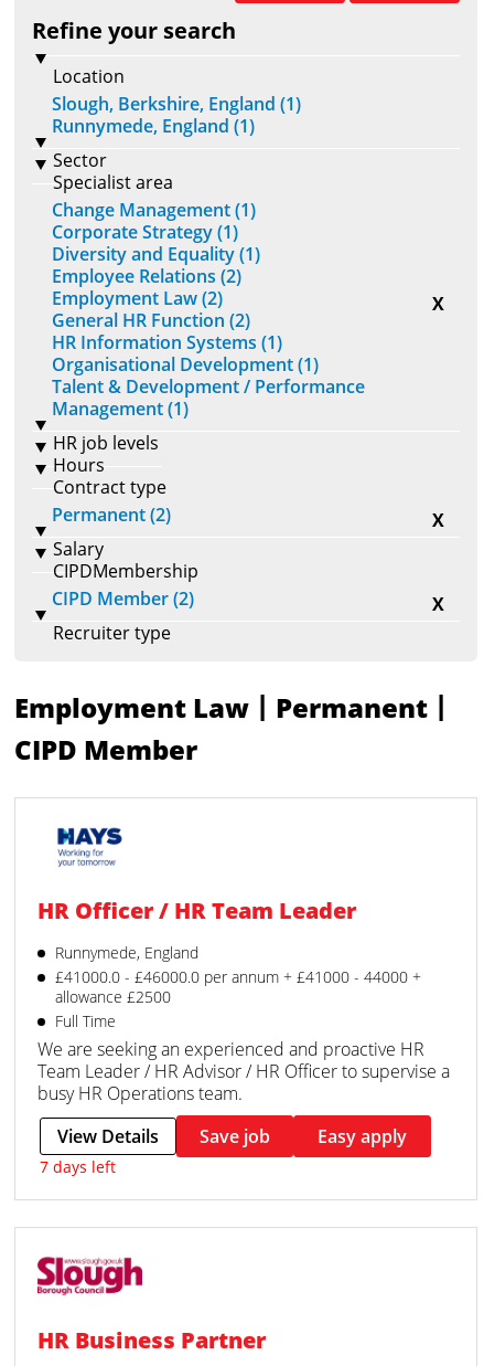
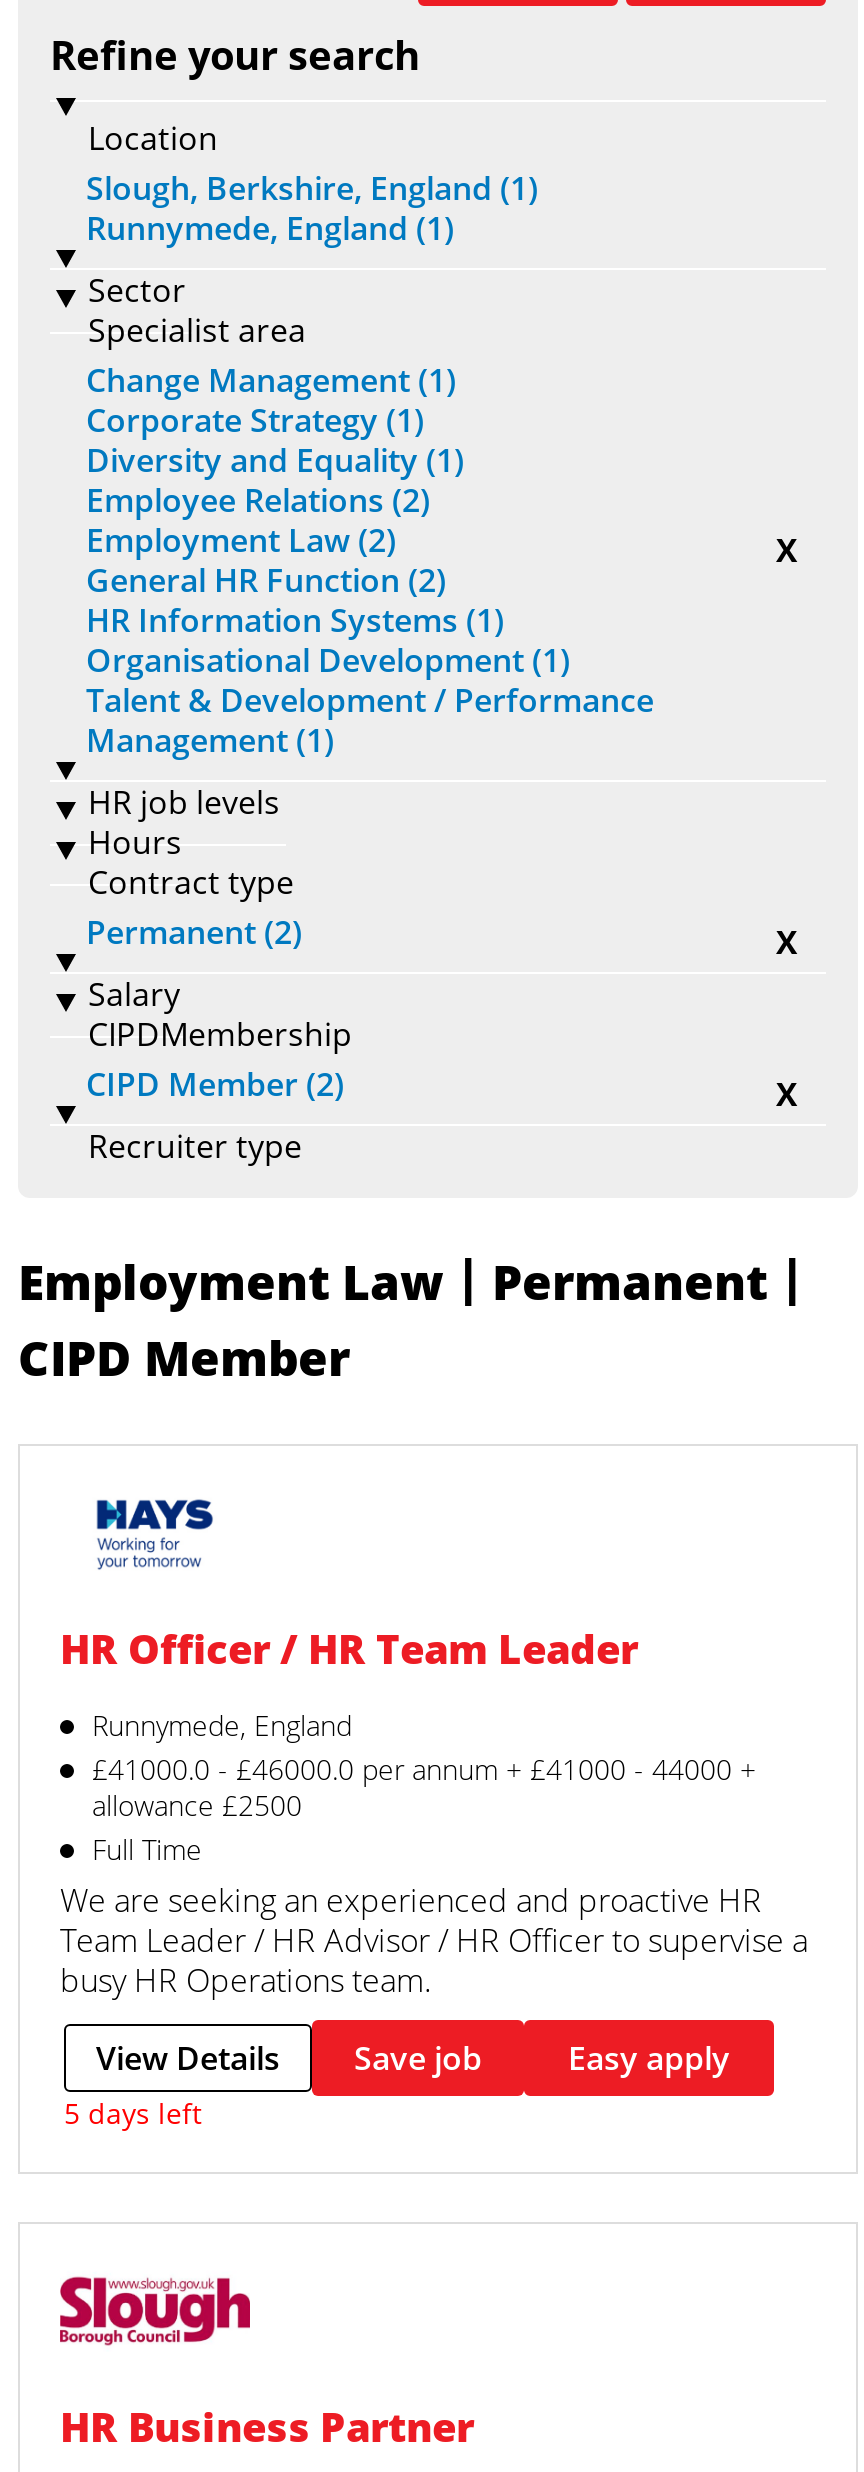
[40,1156,116,1177] 7 days left -> [64,2094,202,2132] 5 days left

